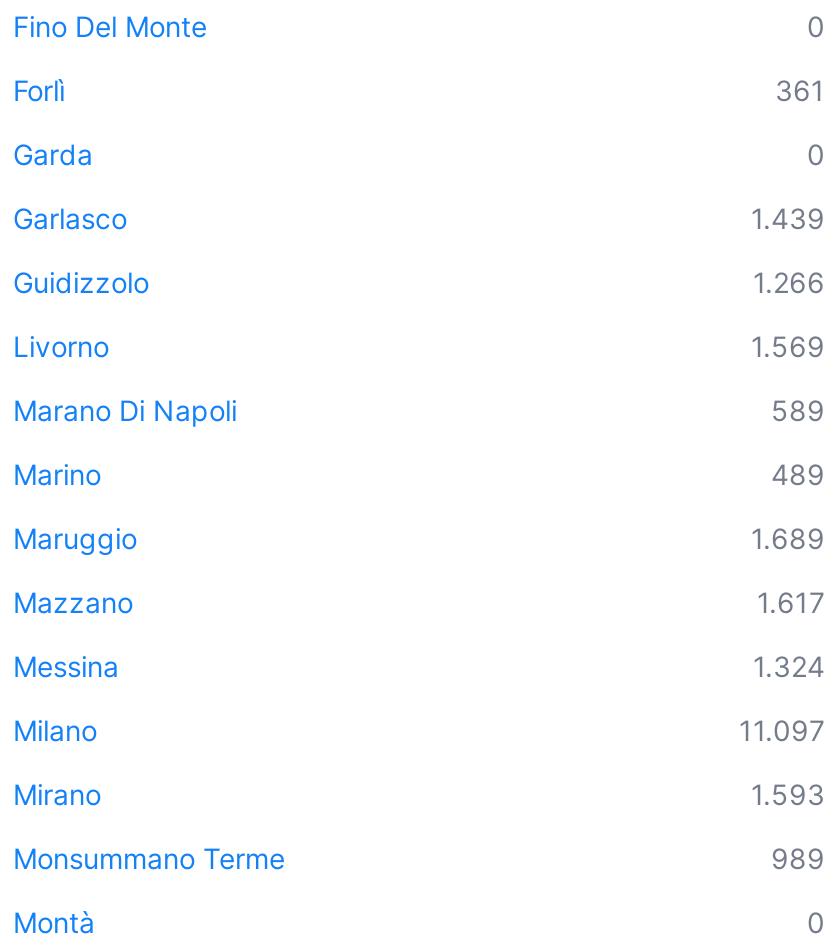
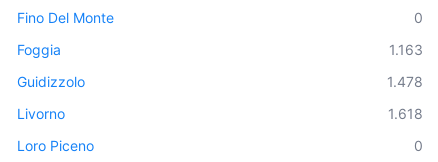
[13,72,825,234] Forlì | 361 | Garda | 0 | Garlasco | 1.439 -> [17,41,423,58] Foggia | 1.163
[753,264,825,298] 1.266 -> [387,73,423,90] 1.478
[13,328,825,938] 1.569 | Marano Di Napoli | 589 | Marino | 489 | Maruggio | 1.689 | Mazzano | 1.617 | Messina | 1.324 | Milano | 11.097 | Mirano | 1.593 | Monsummano Terme | 989 | Montà -> [17,105,423,154] 1.618 | Loro Piceno

